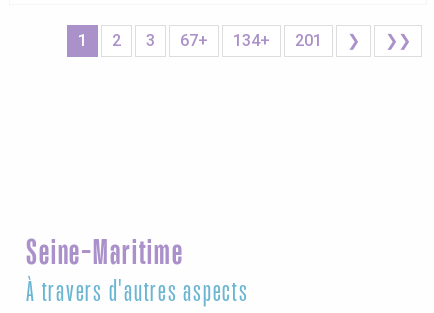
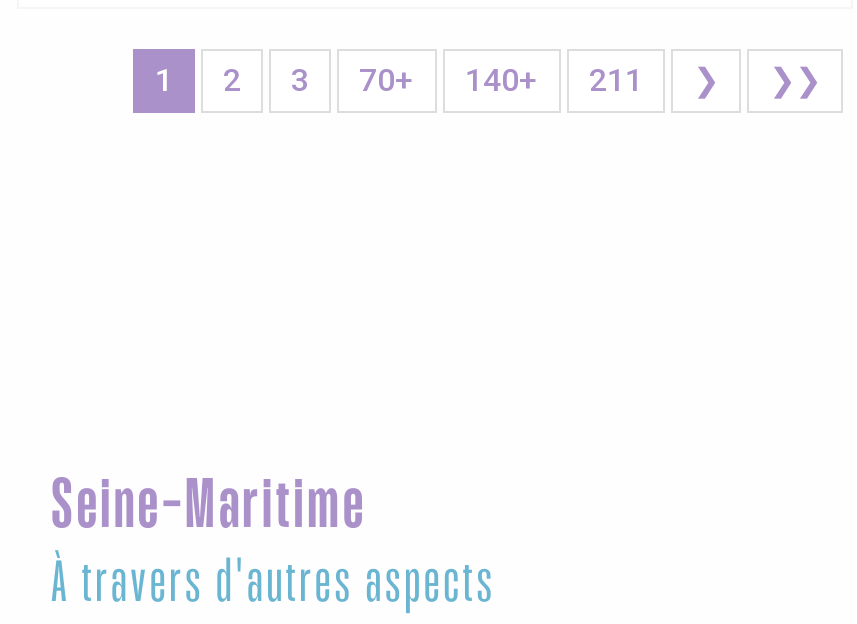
[180,31,208,50] 67+ -> [359,62,415,100] 70+
[233,31,270,50] 134+ -> [465,62,539,100] 140+
[295,31,322,50] 201 -> [589,62,643,100] 211

